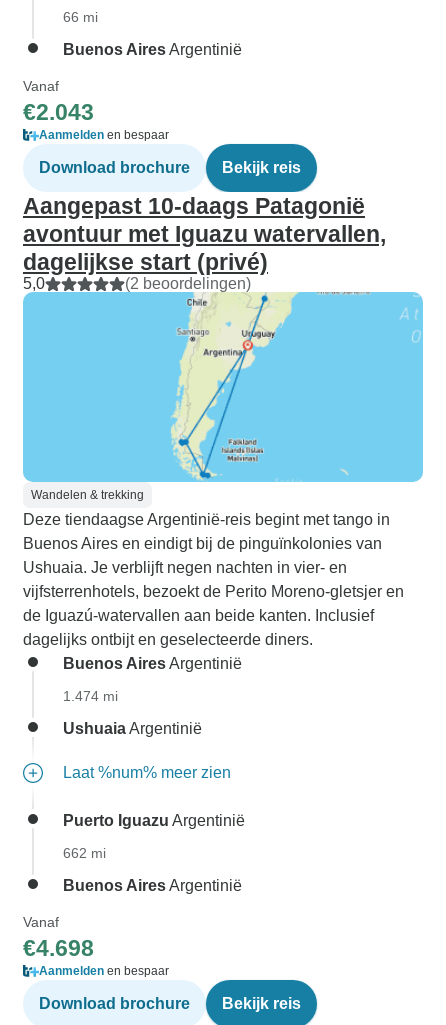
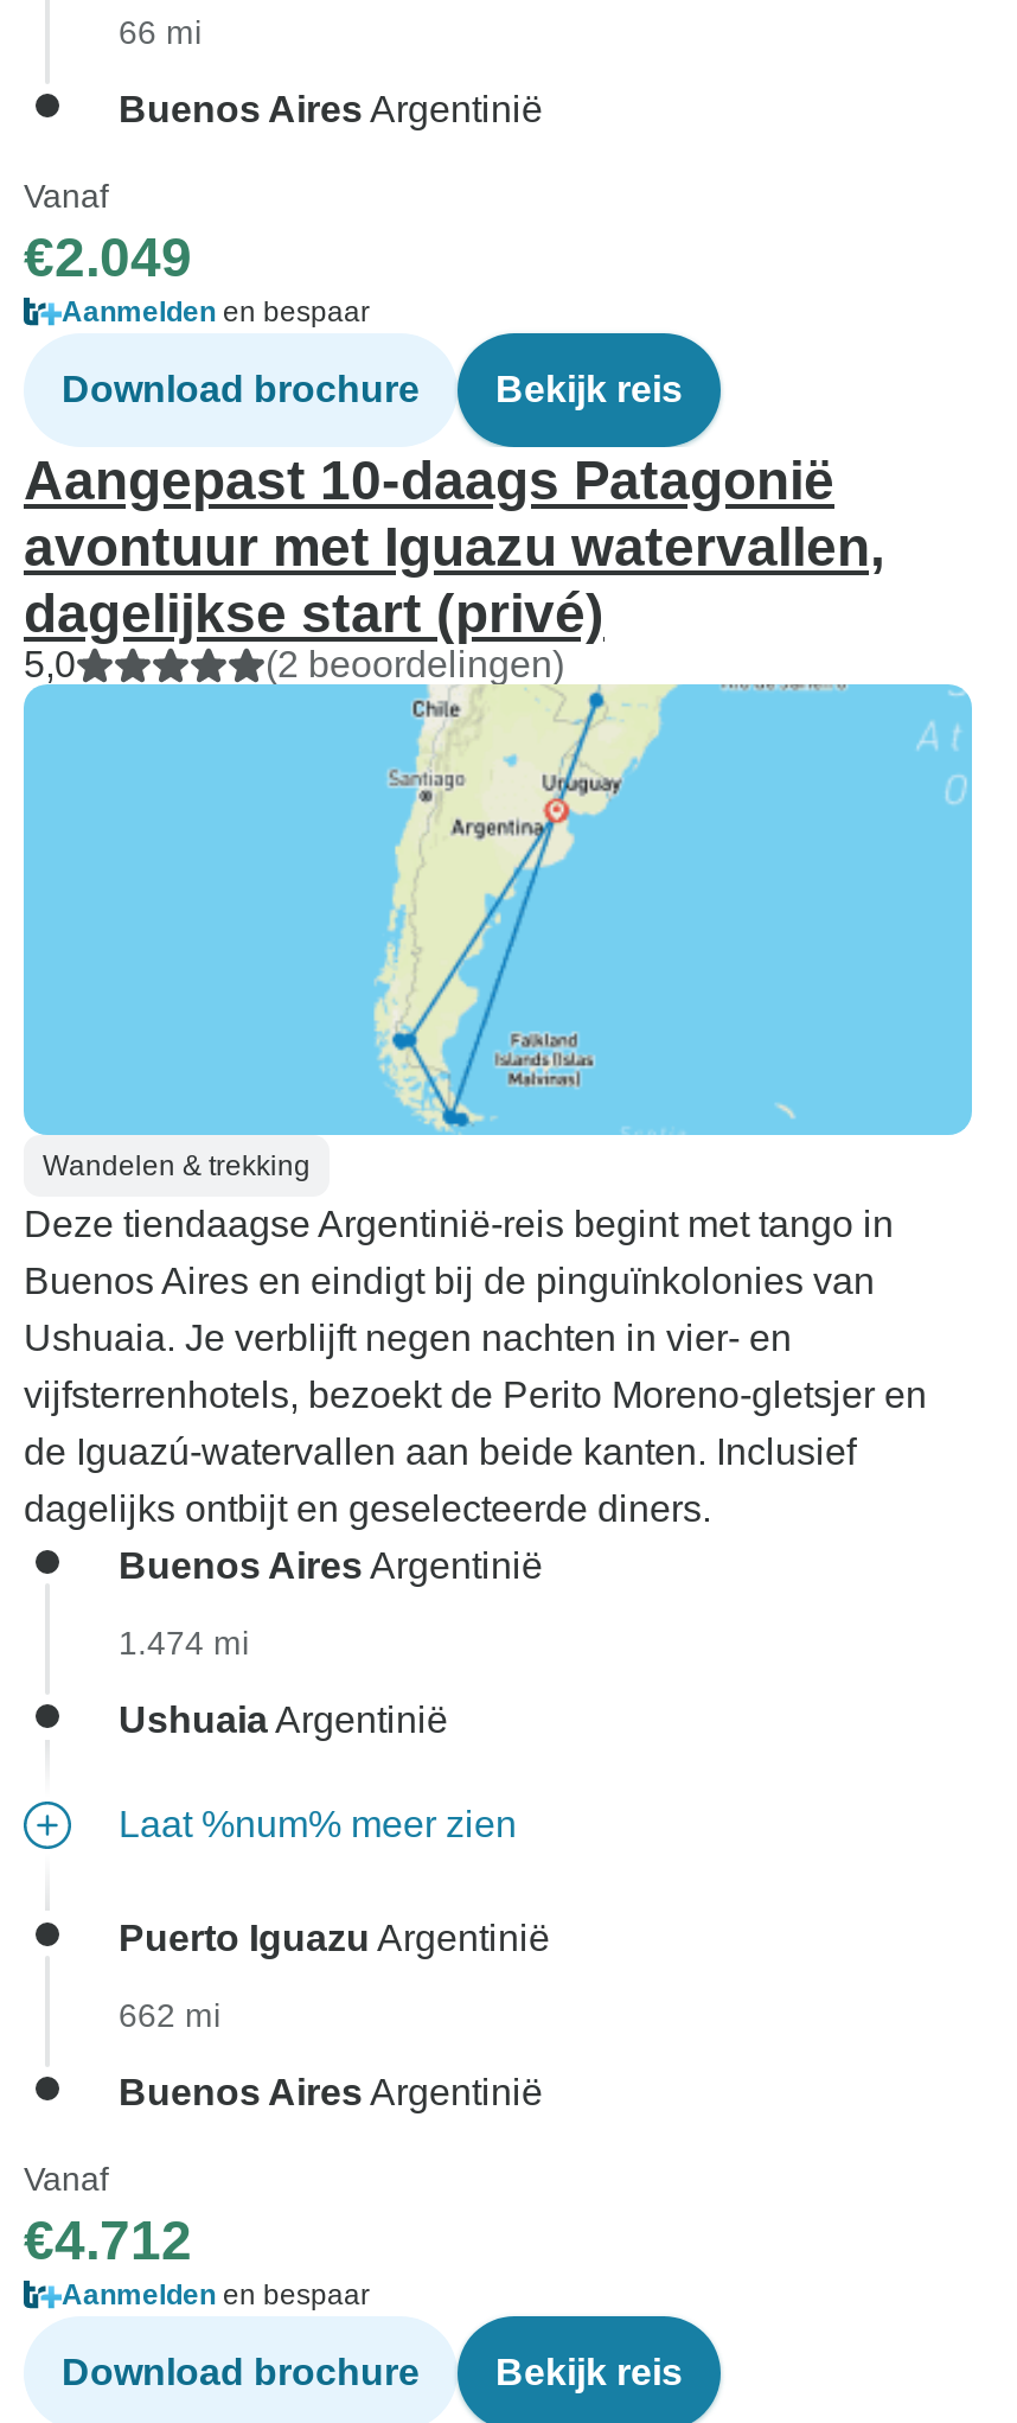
[23,99,94,125] €2.043 -> [24,227,192,288] €2.049
[23,935,94,961] €4.698 -> [24,2210,192,2271] €4.712

